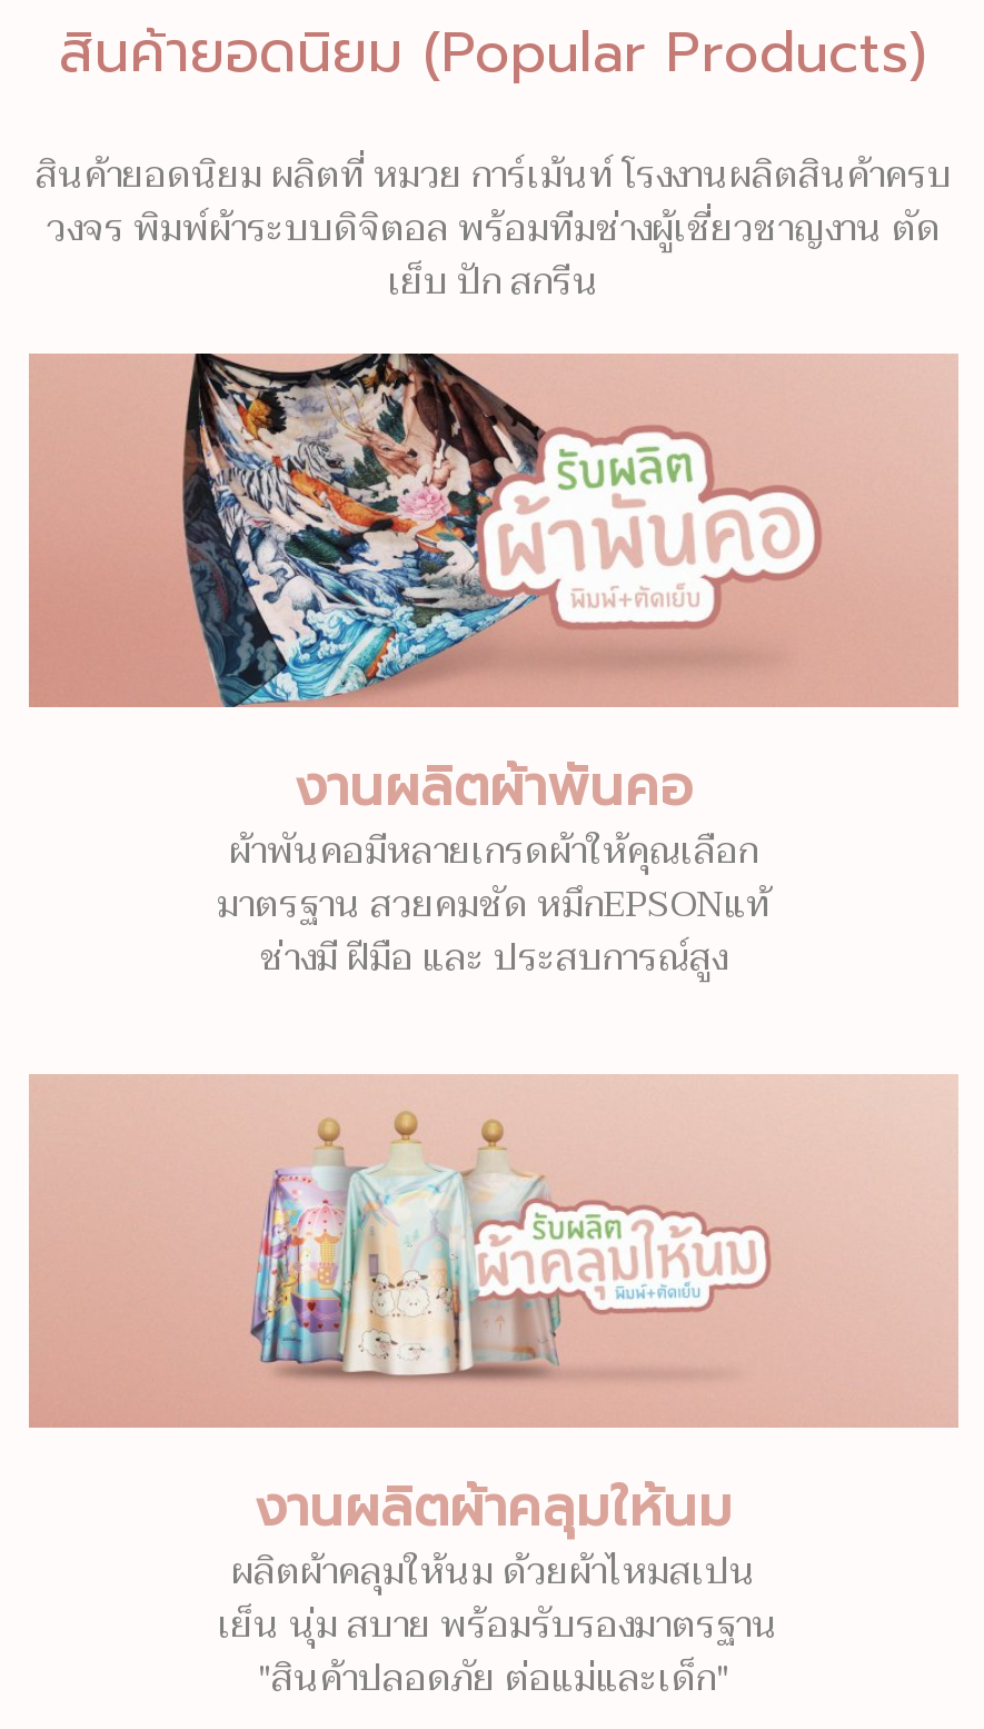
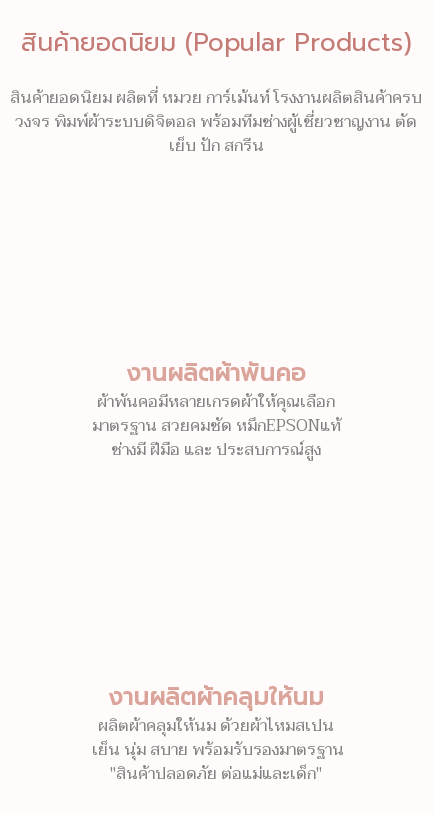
[27,351,961,709] [image] -> none
[27,1074,958,1430] [image] -> none

